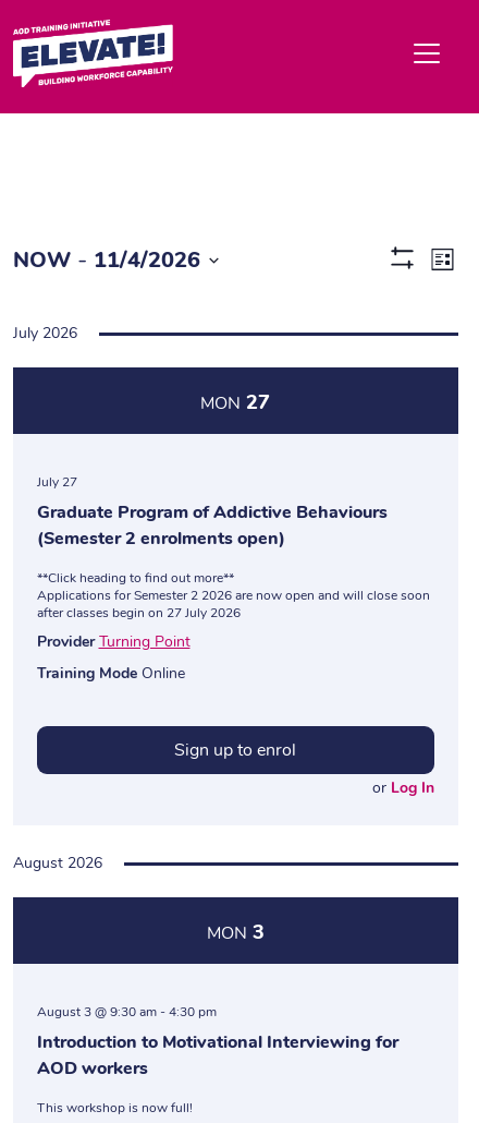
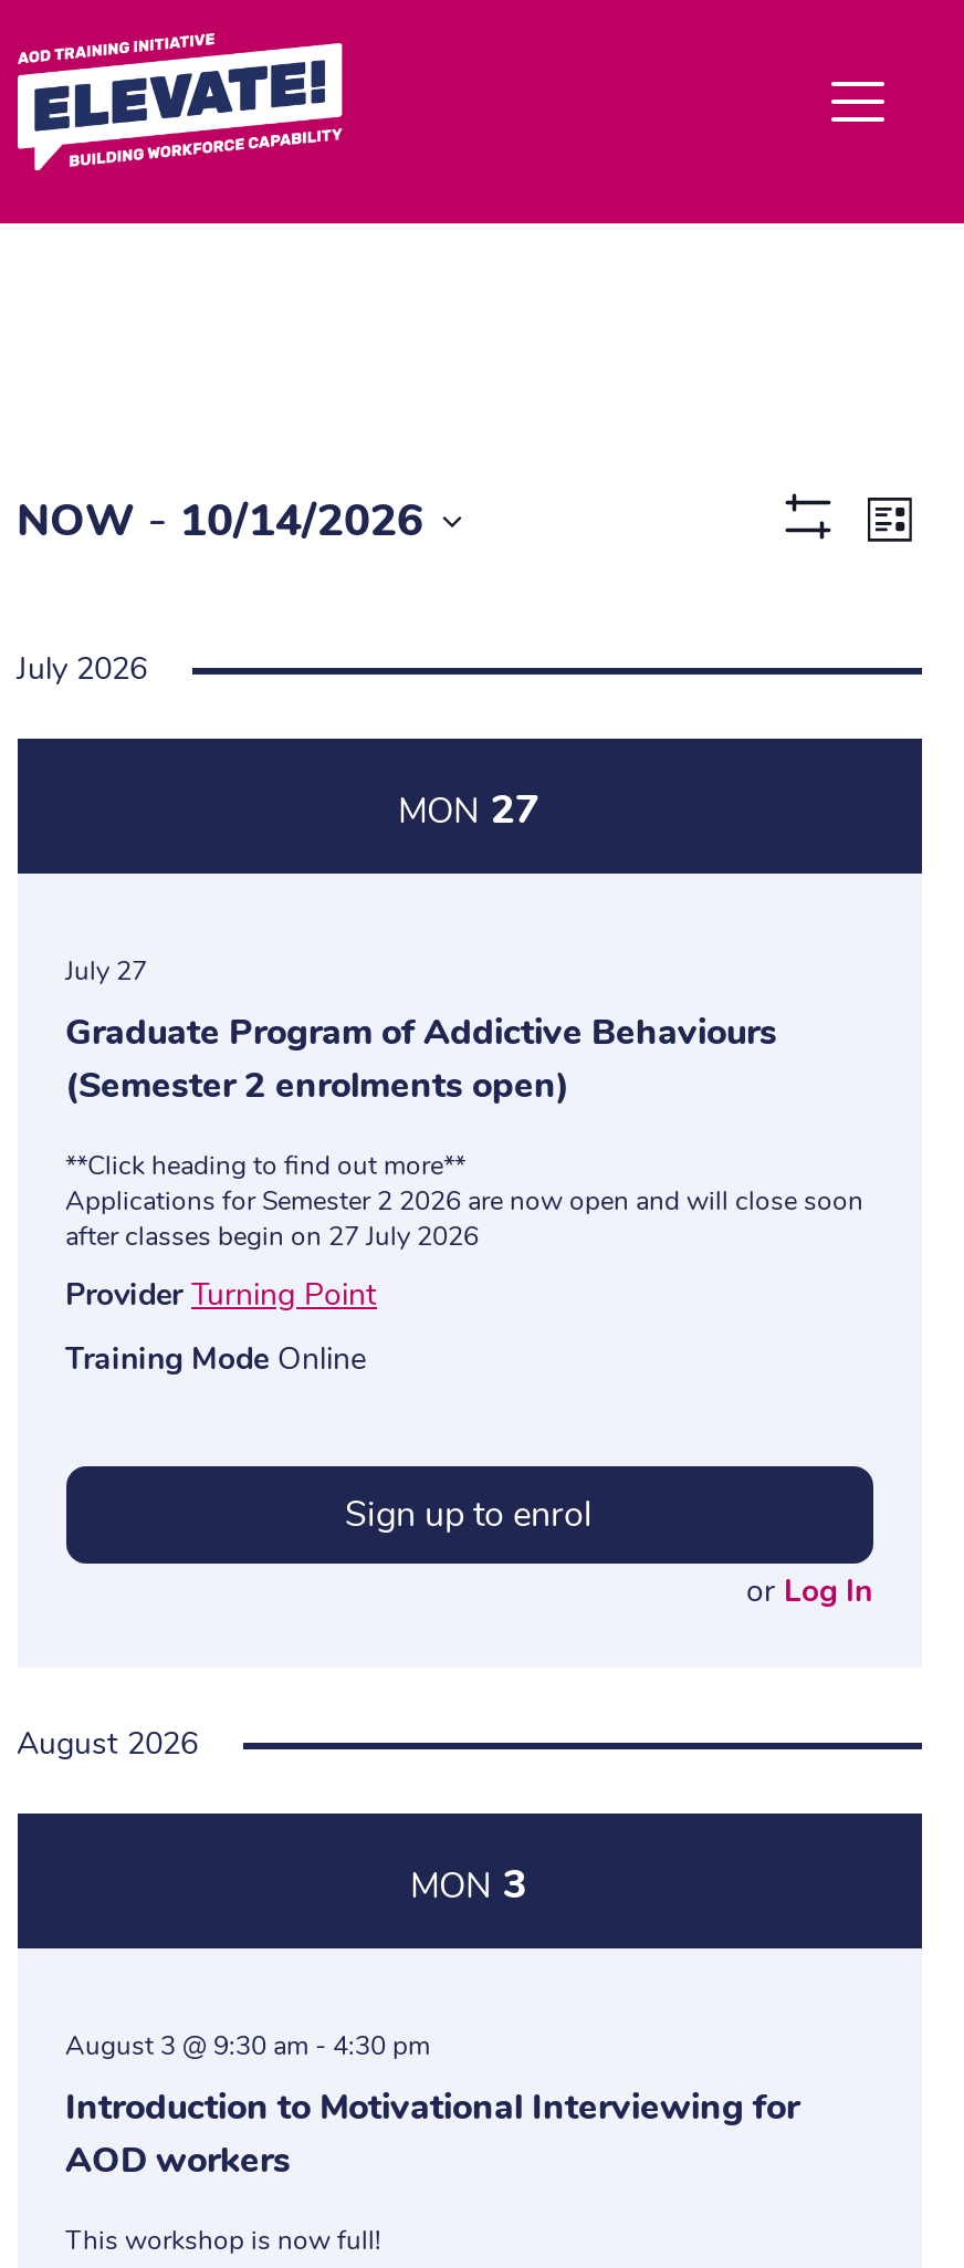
[13,243,200,276] NOW - 11/4/2026 -> [17,487,423,553] NOW - 10/14/2026

